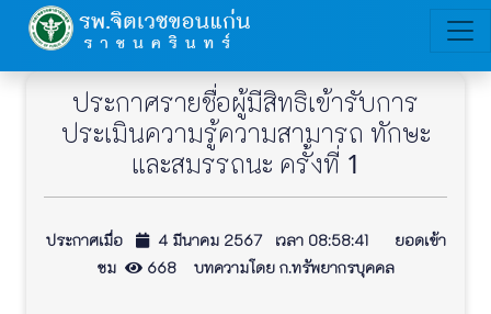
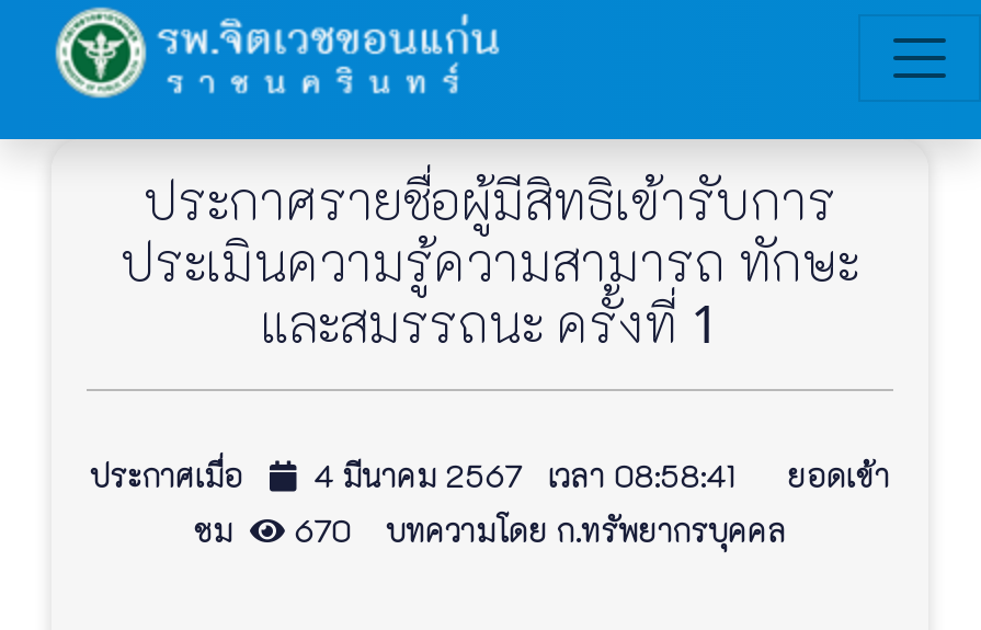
[142,257,395,278] 668 บทความโดย ก.ทรัพยากรบุคคล -> [285,509,787,551] 670 บทความโดย ก.ทรัพยากรบุคคล

